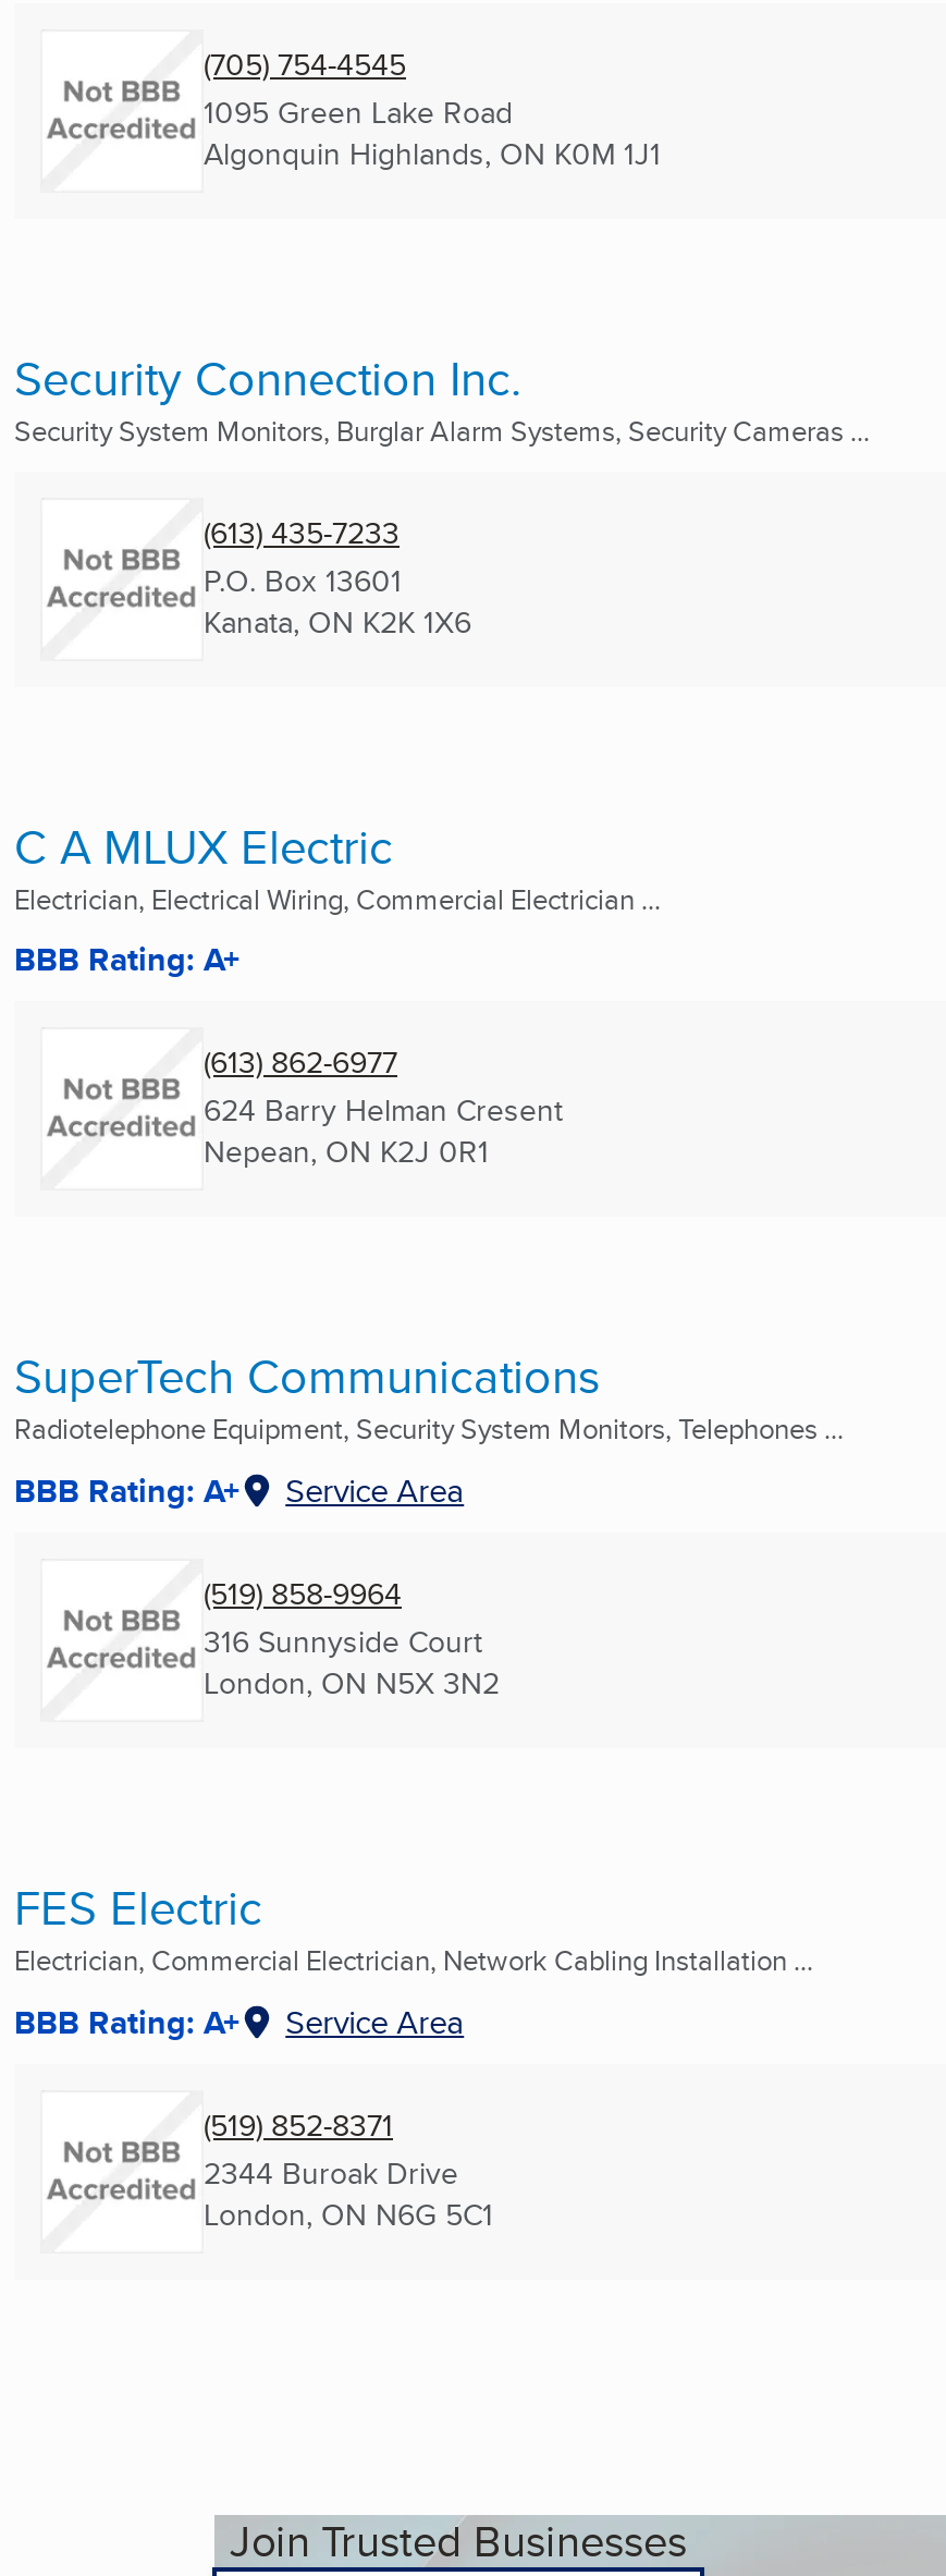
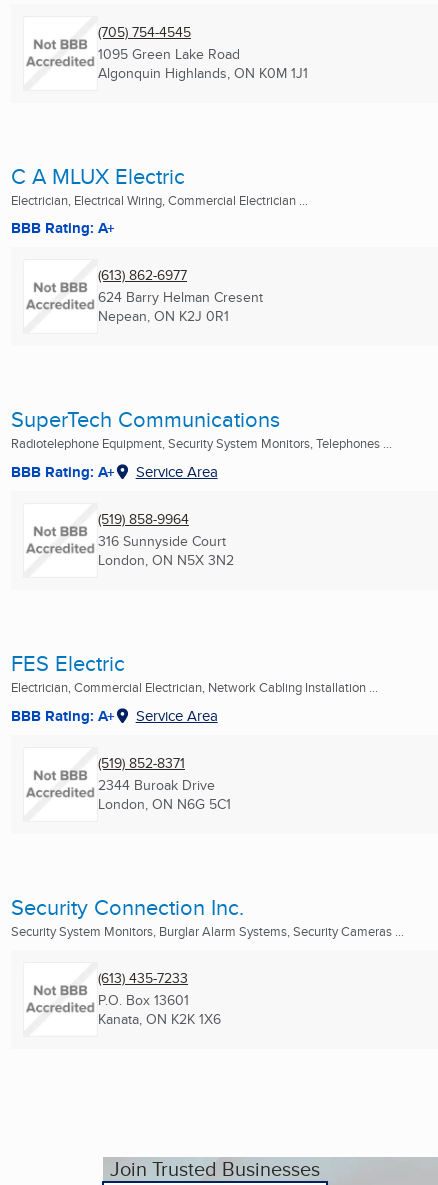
moved [14,344,870,645] -> [11,891,404,1029]: Security Connection Inc. | Security System Monitors, Burglar Alarm Systems, Security Cameras ... | (613) 435-7233 | P.O. Box 13601 | Kanata, ON K2K 1X6
moved [14,812,844,2237] -> [11,160,392,814]: C A MLUX Electric | Electrician, Electrical Wiring, Commercial Electrician ... | BBB Rating: A+ | ... | 2344 Buroak Drive | London, ON N6G 5C1

